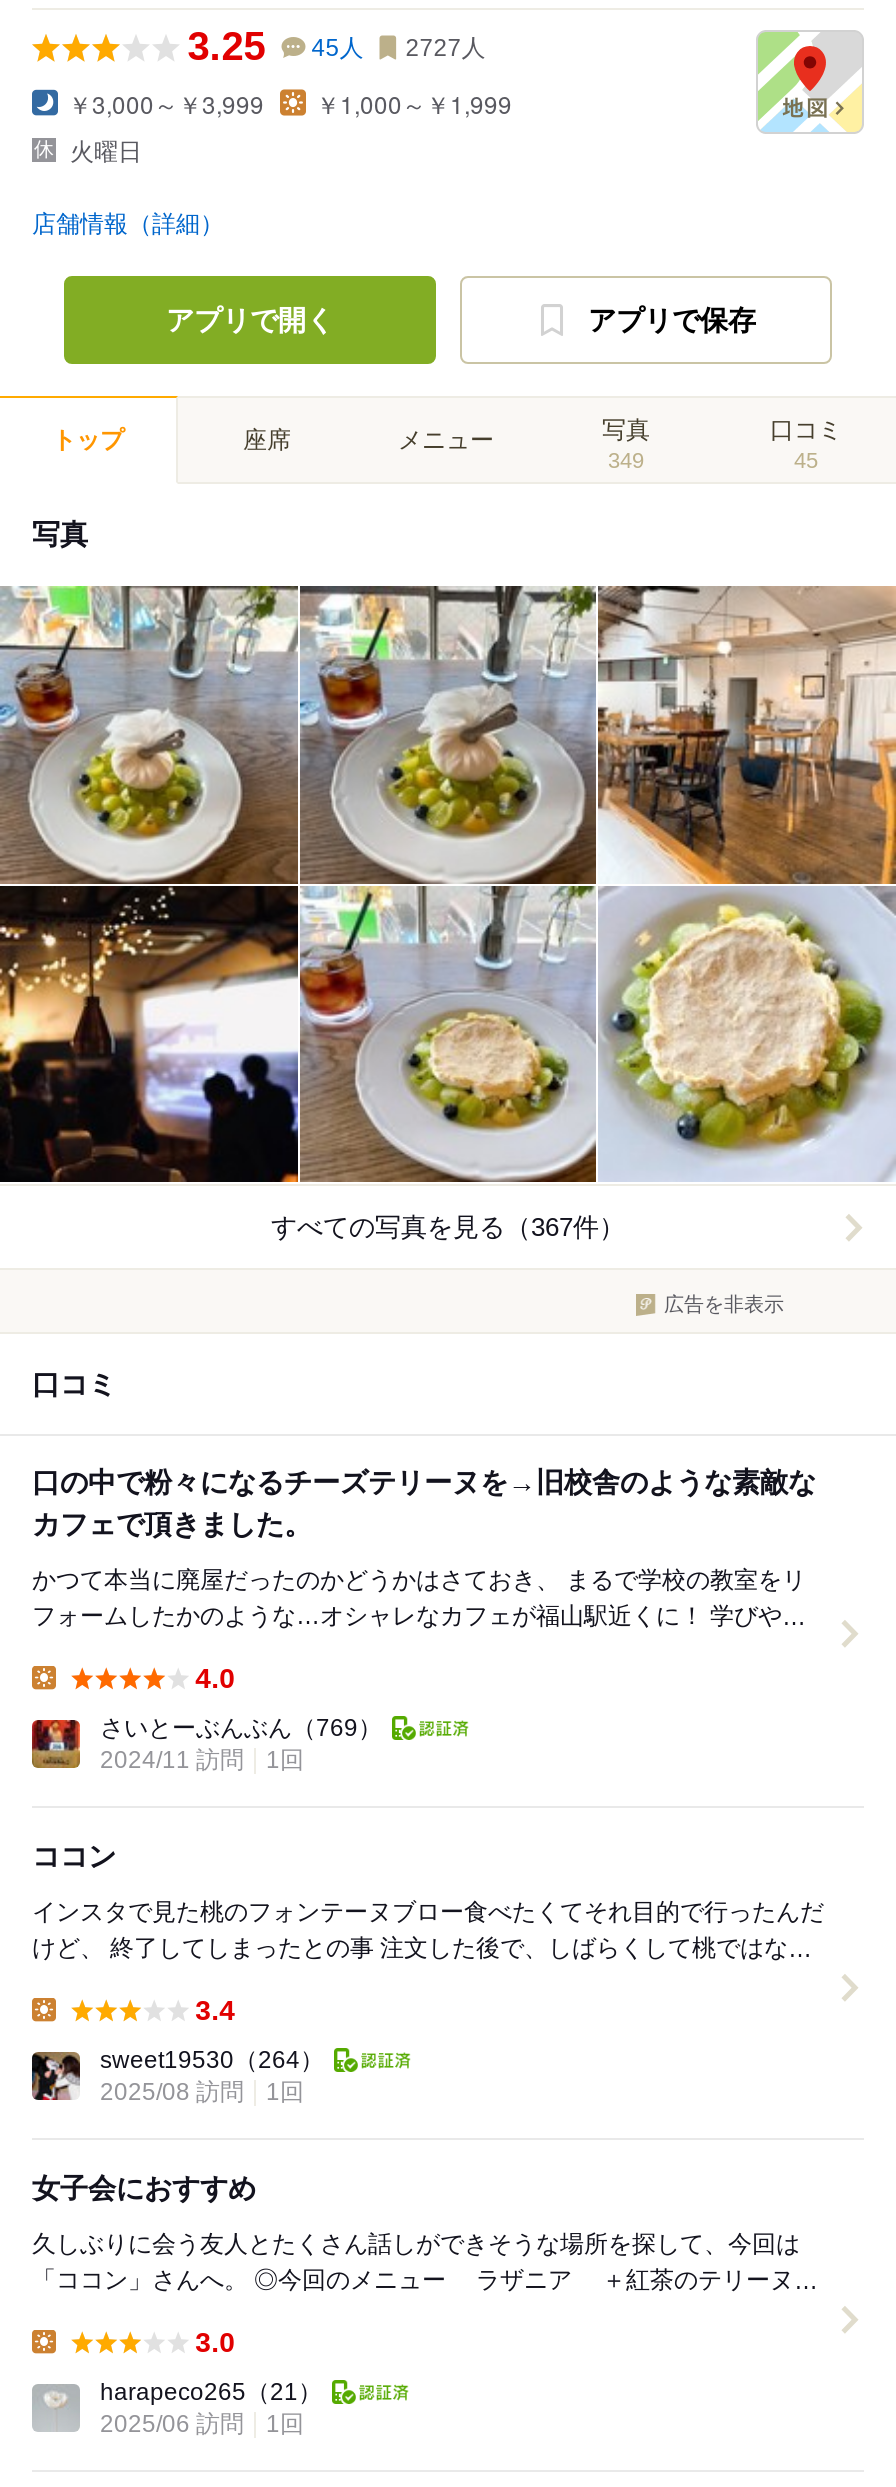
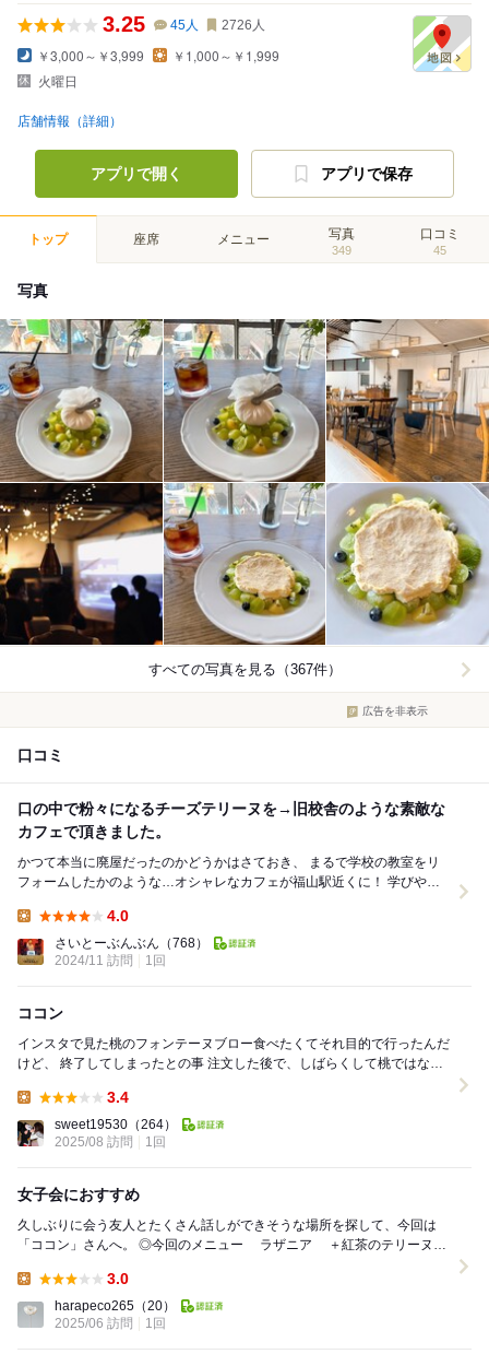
[188,24,486,68] 3.25 45人 2727人 -> [102,12,265,36] 3.25 45人 2726人
[100,1715,382,1743] さいとーぶんぶん（769） -> [55,936,208,951] さいとーぶんぶん（768）
[100,2379,322,2407] harapeco265（21） -> [55,1299,176,1314] harapeco265（20）

